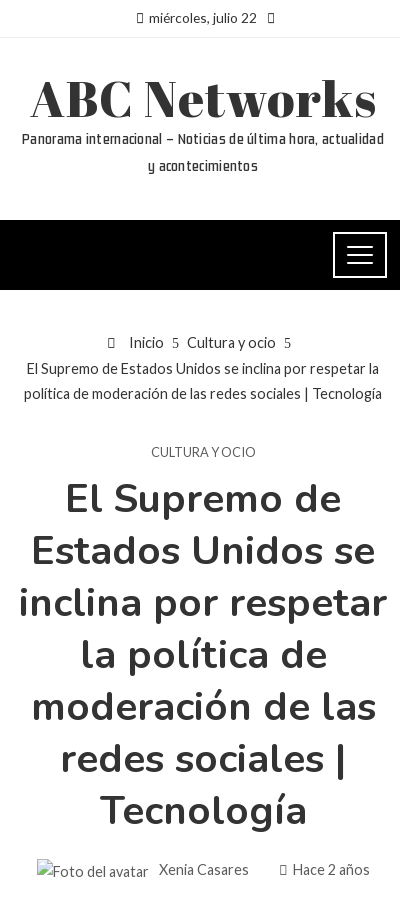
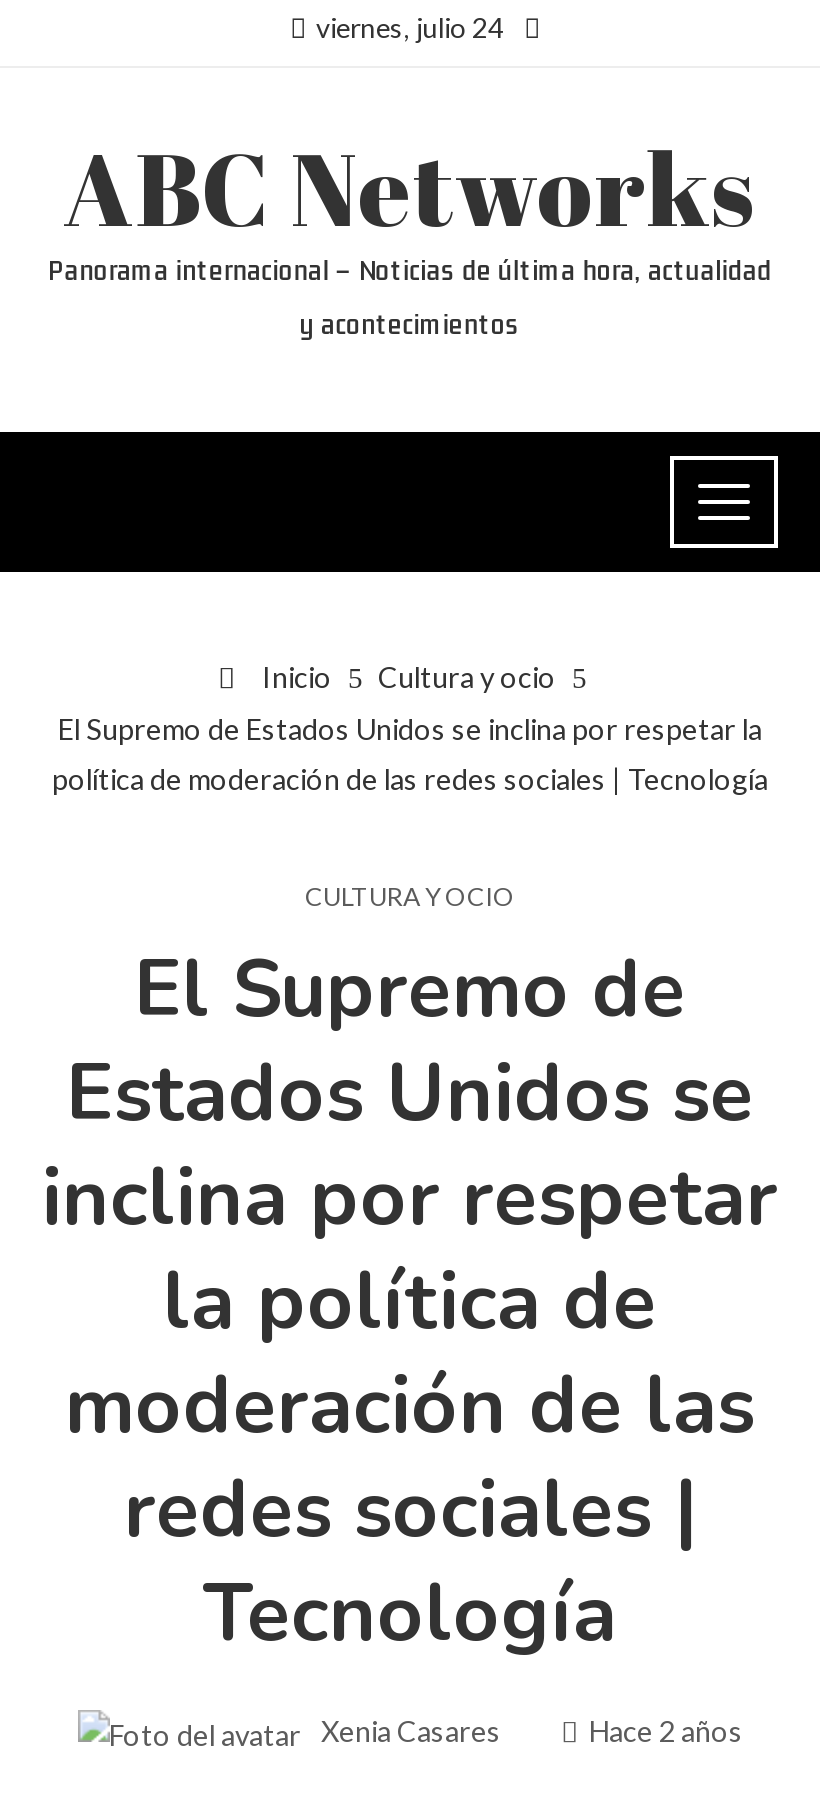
[149,9,257,26] miércoles, julio 22 -> [316,10,504,44] viernes, julio 24

